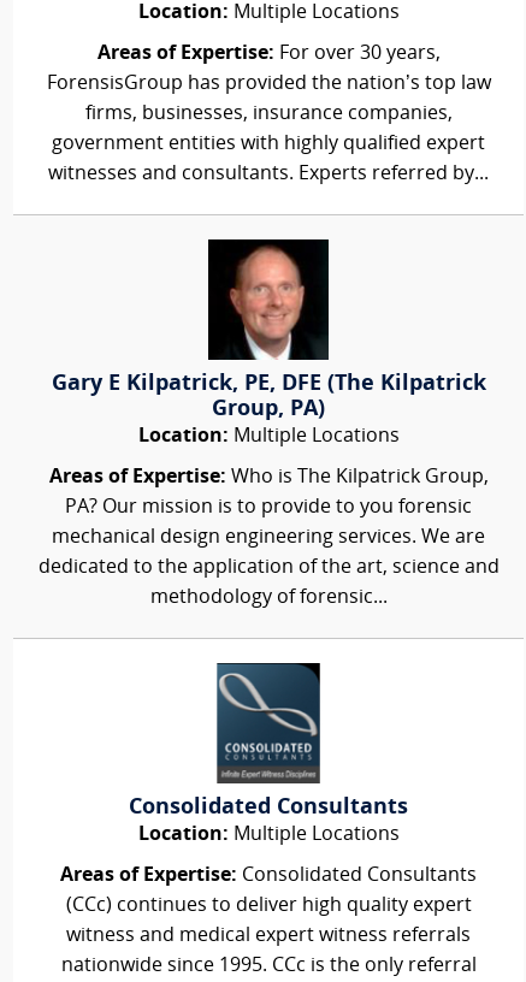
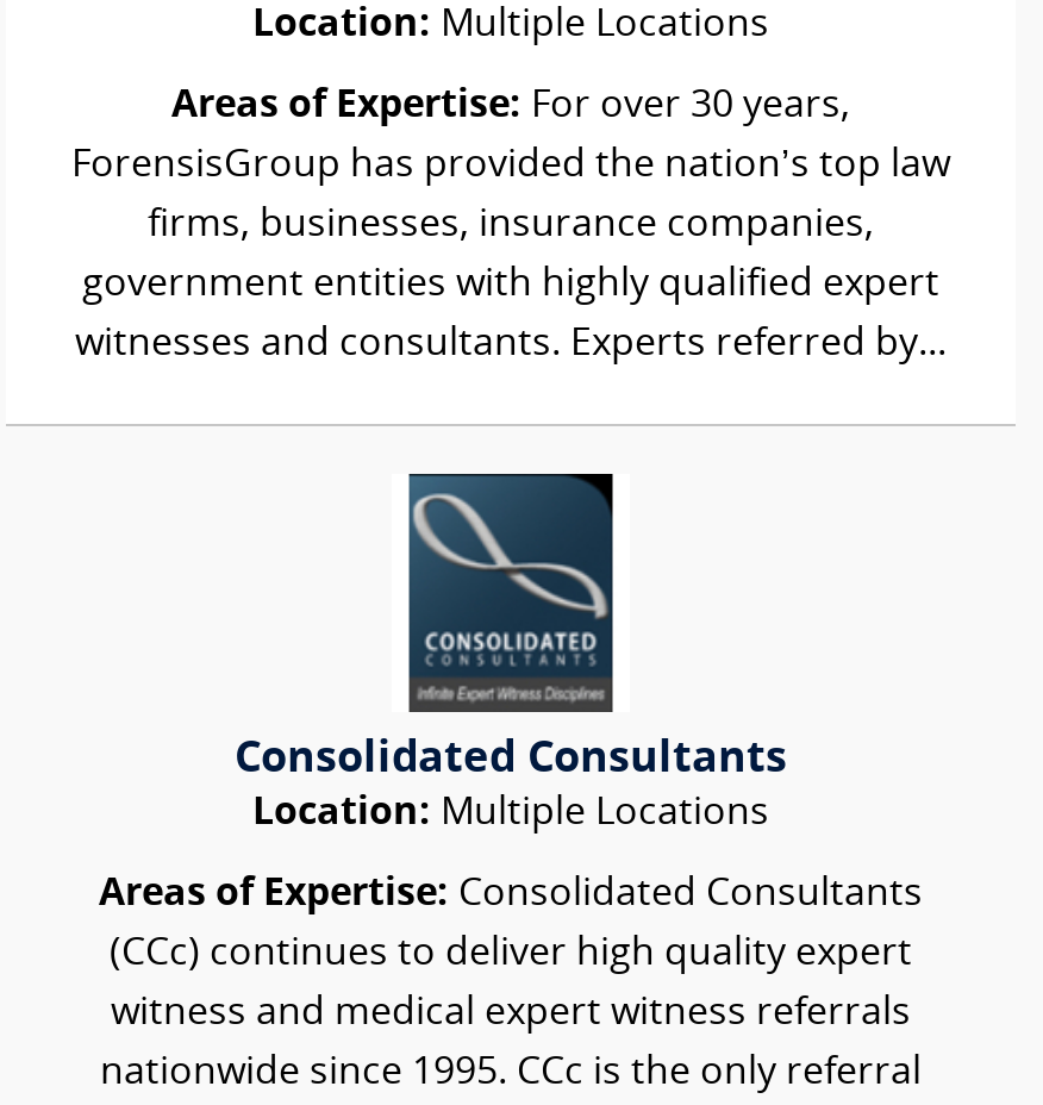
[38,238,499,607] [image] | Gary E Kilpatrick, PE, DFE (The Kilpatrick | Group, PA) | Location: Multiple Locations | Areas of Expertise: Who is The Kilpatrick Group, | PA? Our mission is to provide to you forensic | mechanical design engineering services. We are | dedicated to the application of the art, science and | methodology of forensic... -> none

